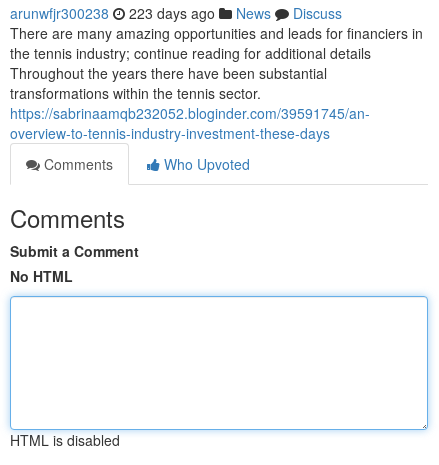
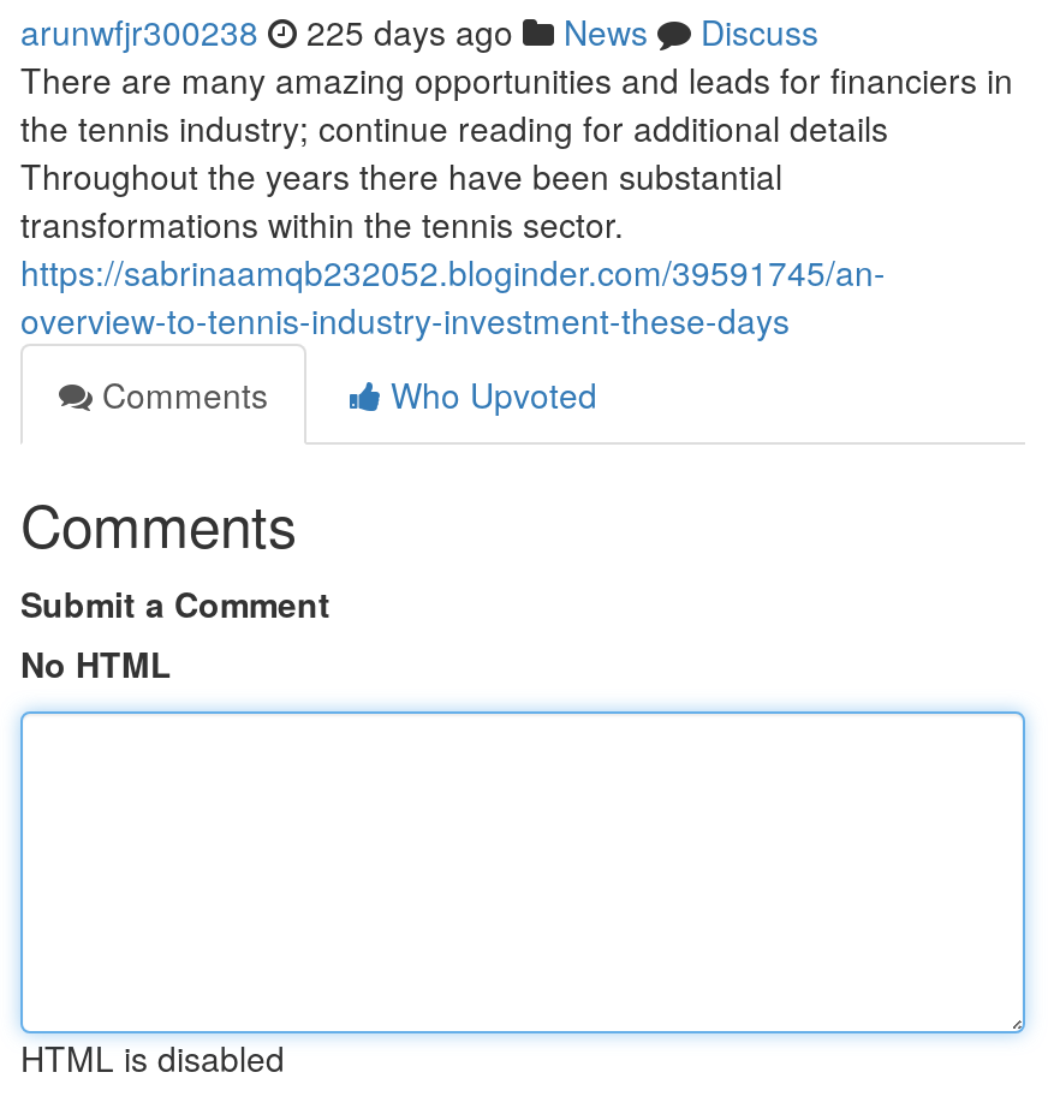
[10,3,342,23] arunwfjr300238 223 days ago News Discuss -> [20,7,818,55] arunwfjr300238 225 days ago News Discuss

